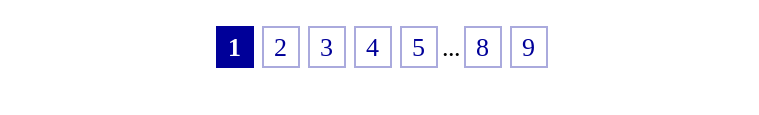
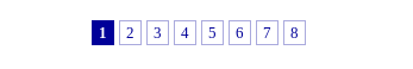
[412,31,536,61] 5 ... 8 | 9 -> [208,23,299,41] 5 | 6 | 7 | 8

